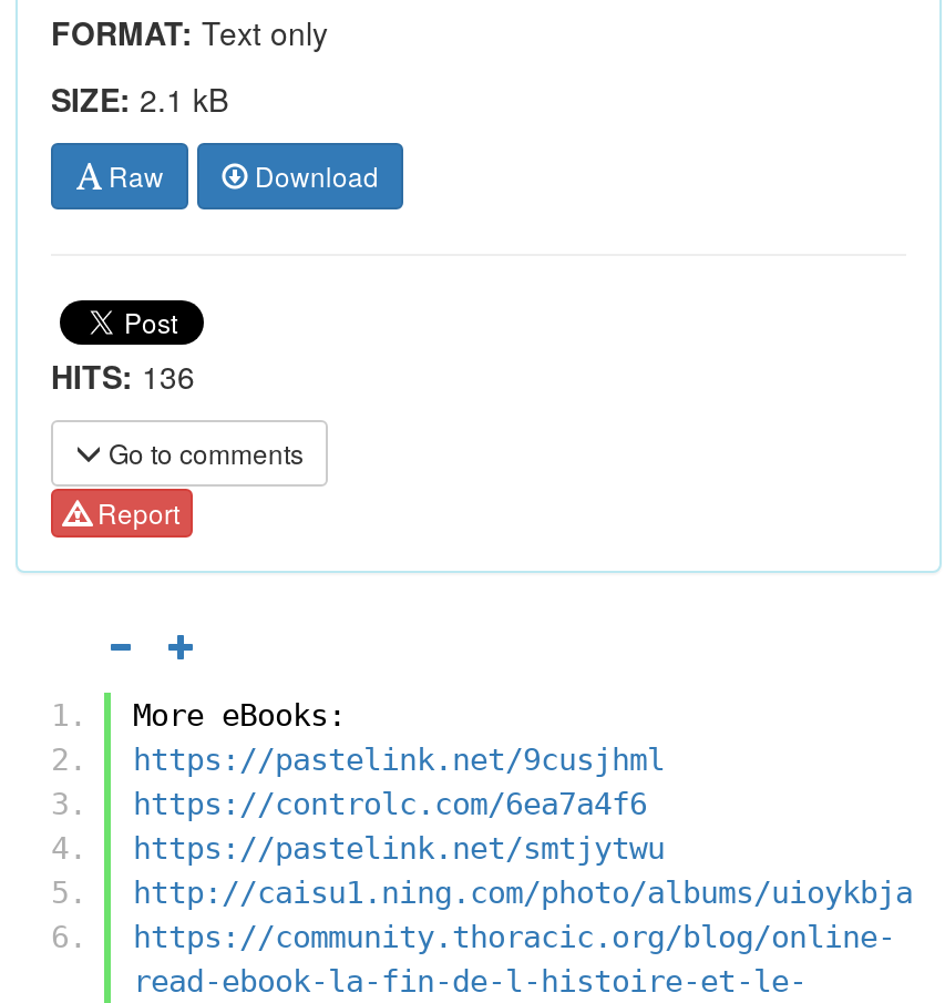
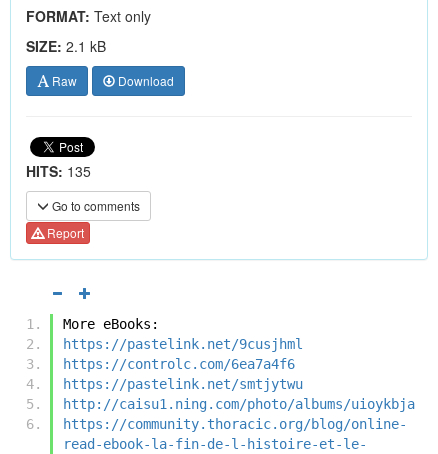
[51,354,195,398] HITS: 136 -> [26,161,91,181] HITS: 135

